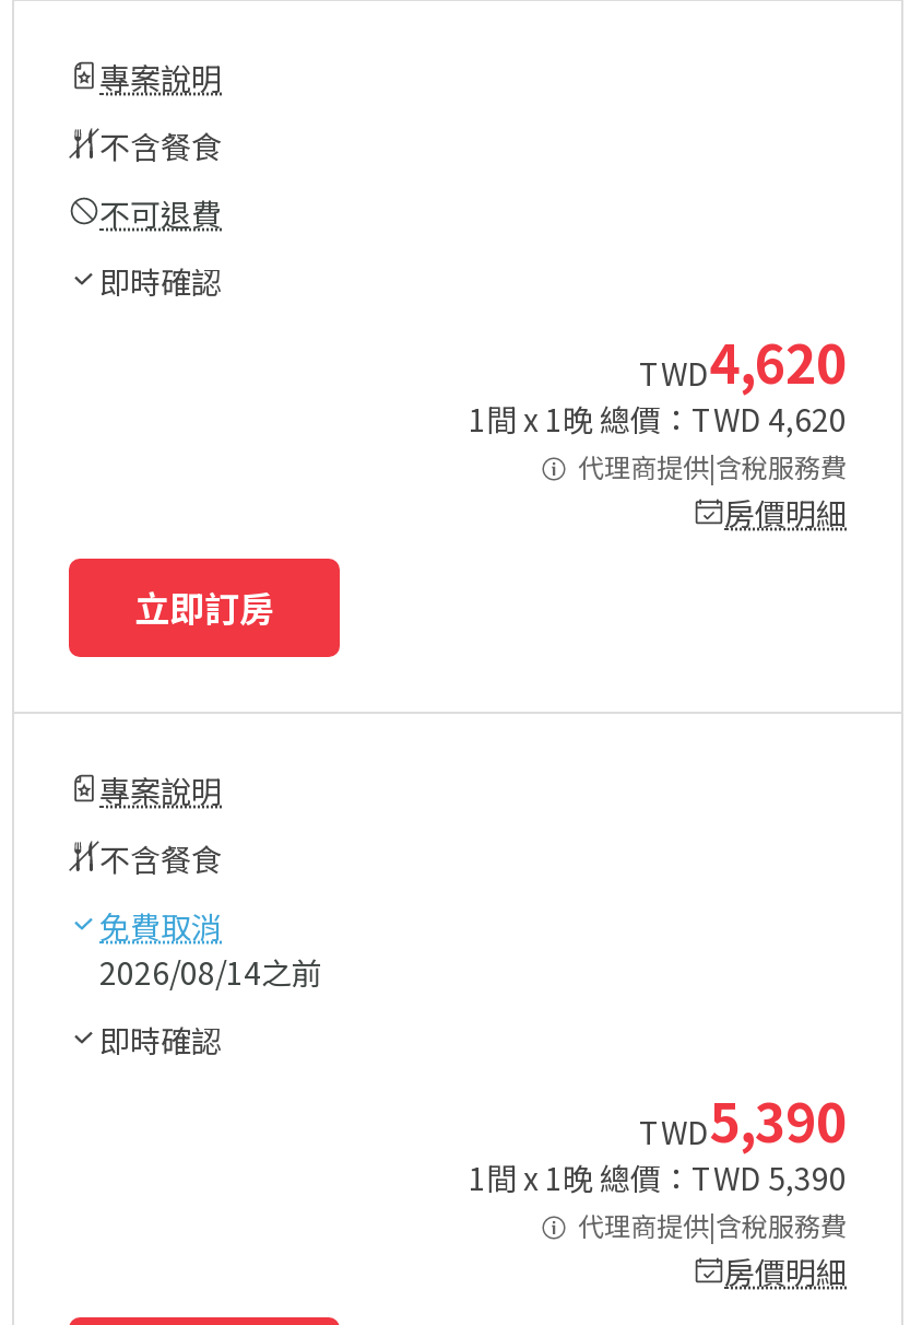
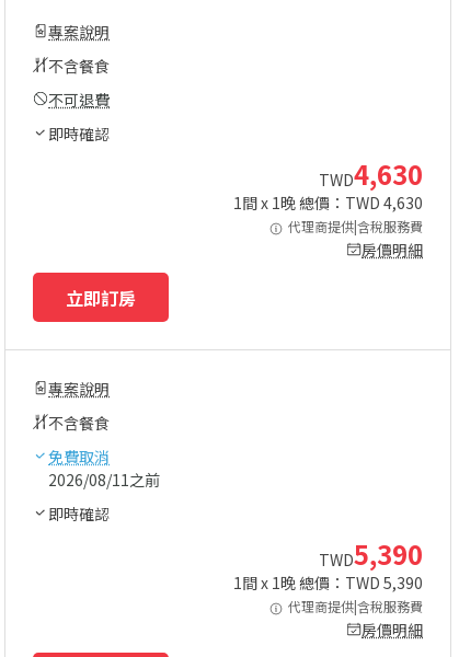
[639,321,847,398] TWD4,620 -> [319,154,423,193] TWD4,630
[469,396,847,439] 1間 x 1晚 總價：TWD 4,620 -> [233,192,423,214] 1間 x 1晚 總價：TWD 4,630
[99,949,322,993] 2026/08/14之前 -> [48,469,160,491] 2026/08/11之前

